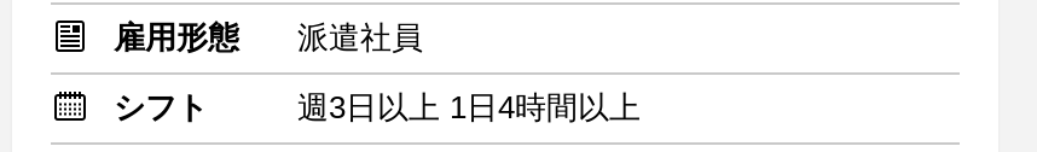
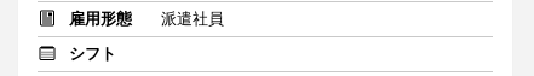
[297,89,641,125] 週3日以上 1日4時間以上 -> none

